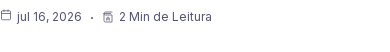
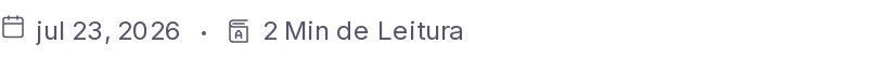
[17,9,82,24] jul 16, 2026 -> [37,14,182,46] jul 23, 2026

